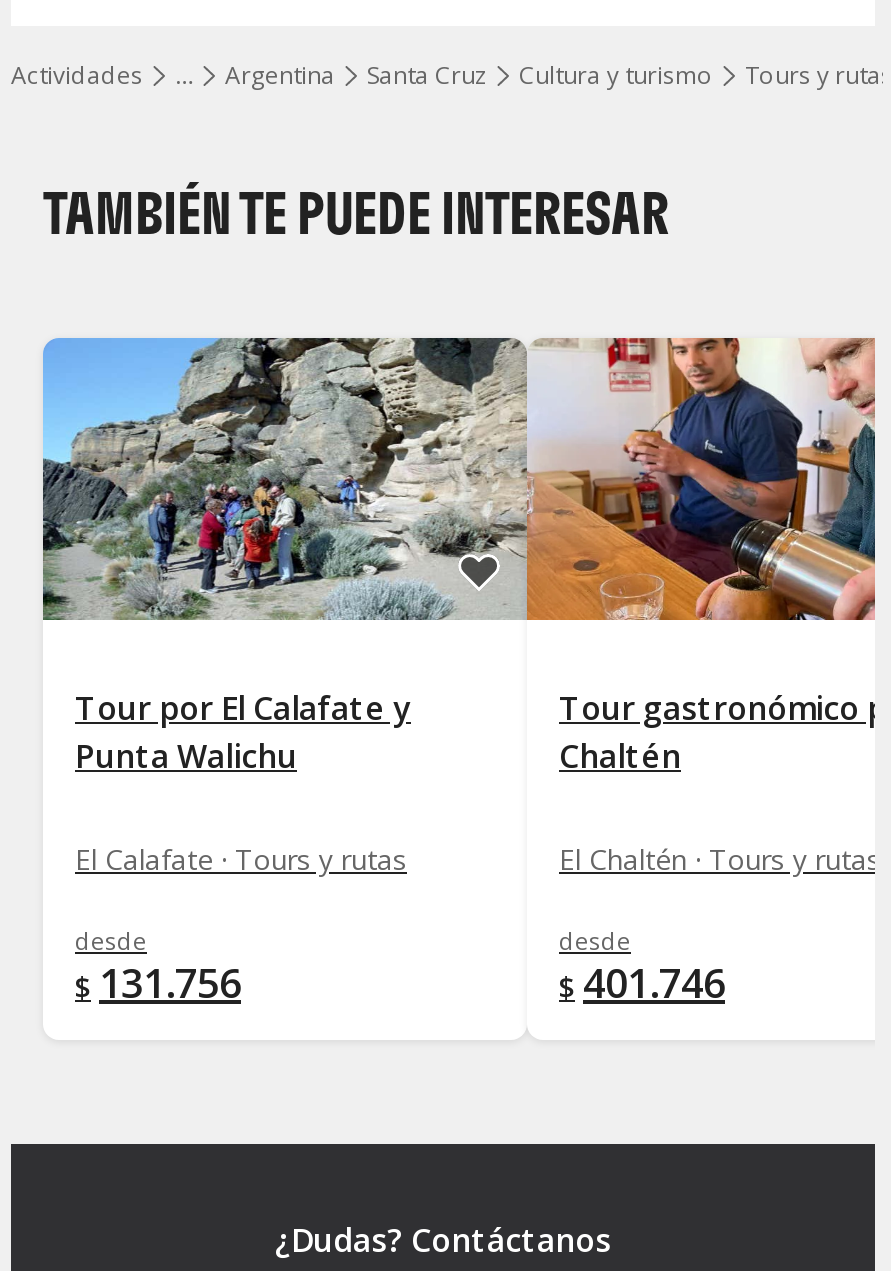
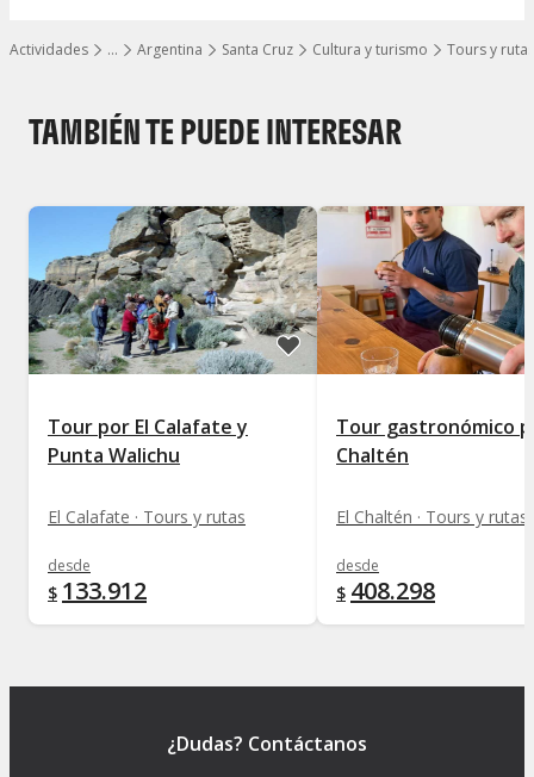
[75,956,241,1010] $ 131.756 -> [48,575,147,607] $ 133.912
[559,956,725,1010] $ 401.746 -> [336,575,435,607] $ 408.298

